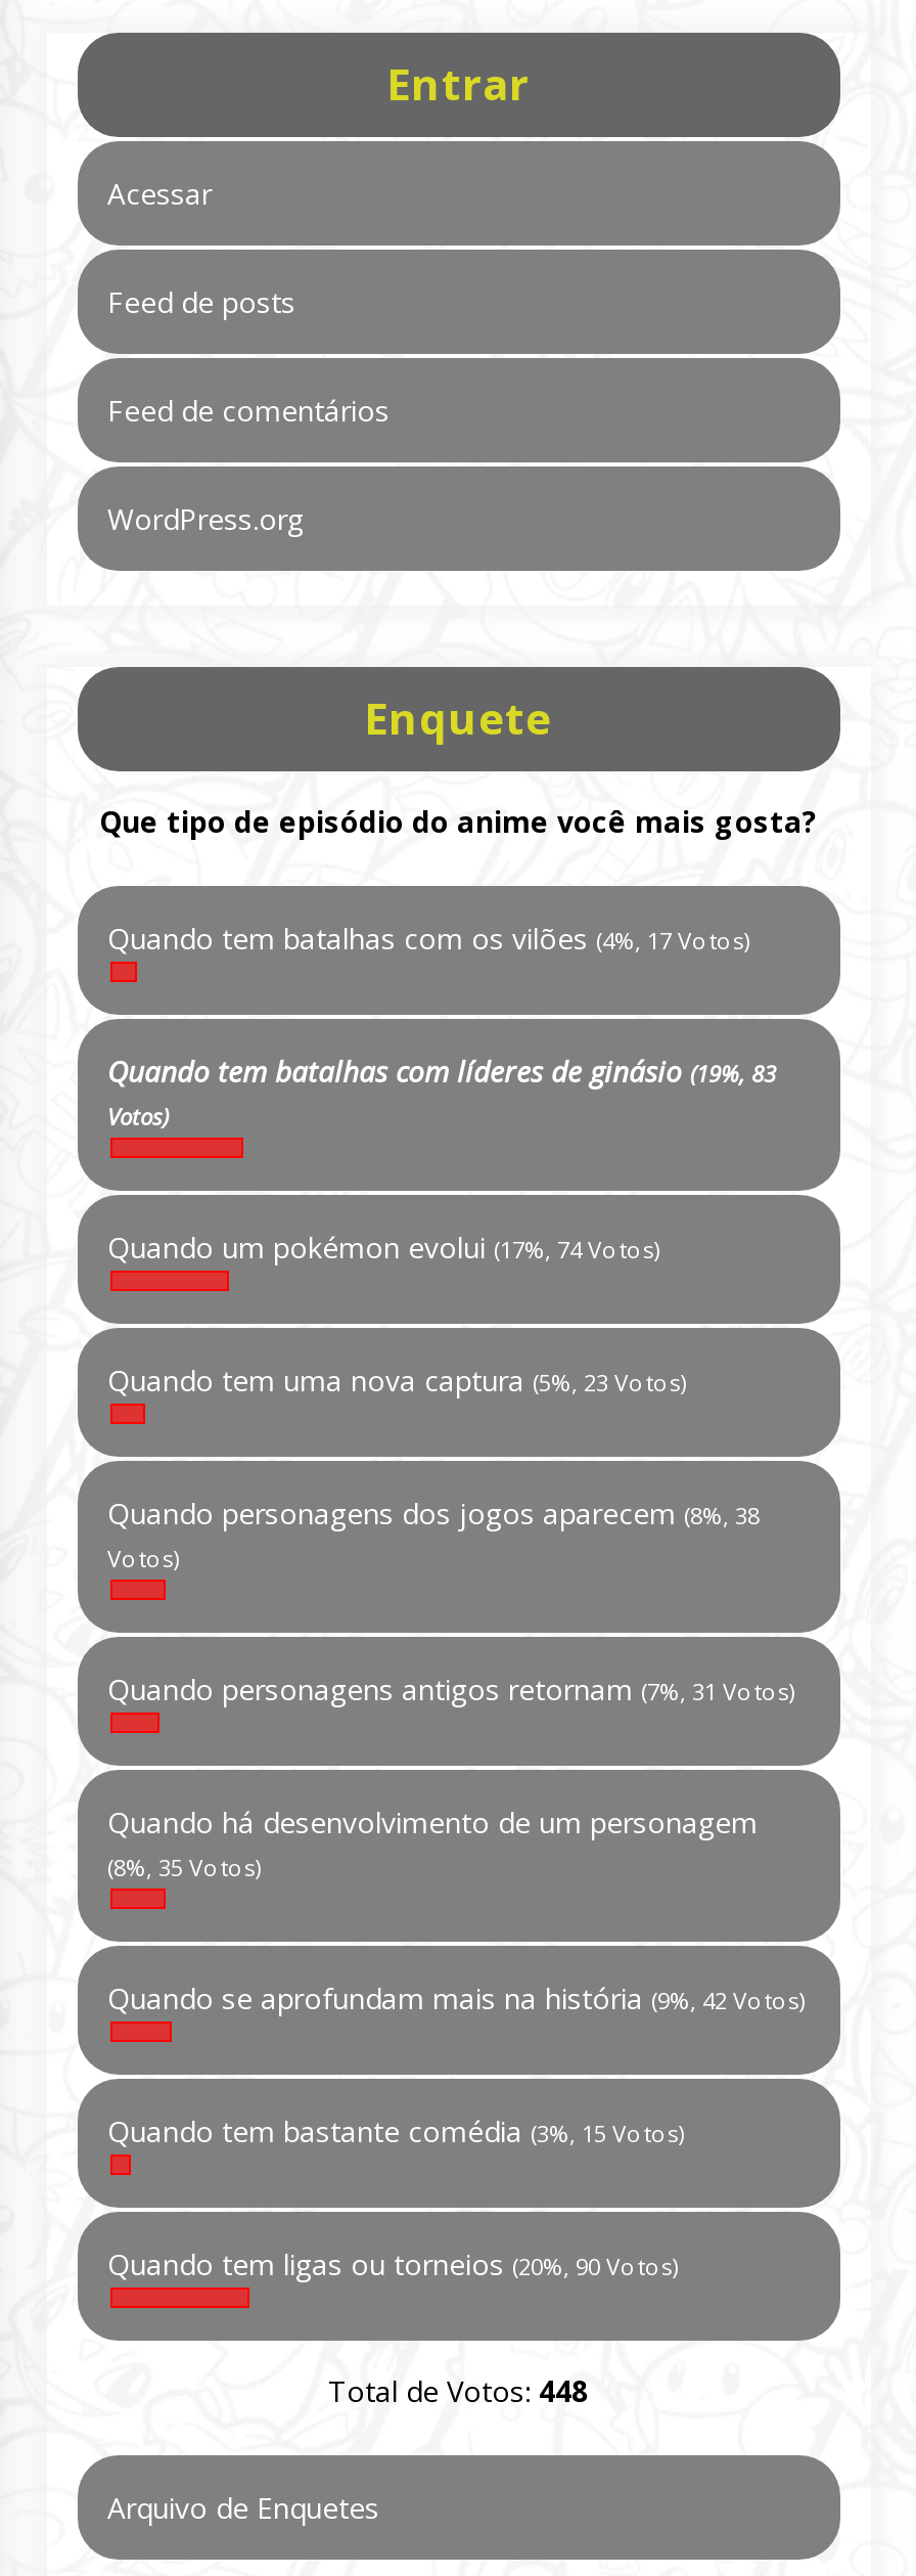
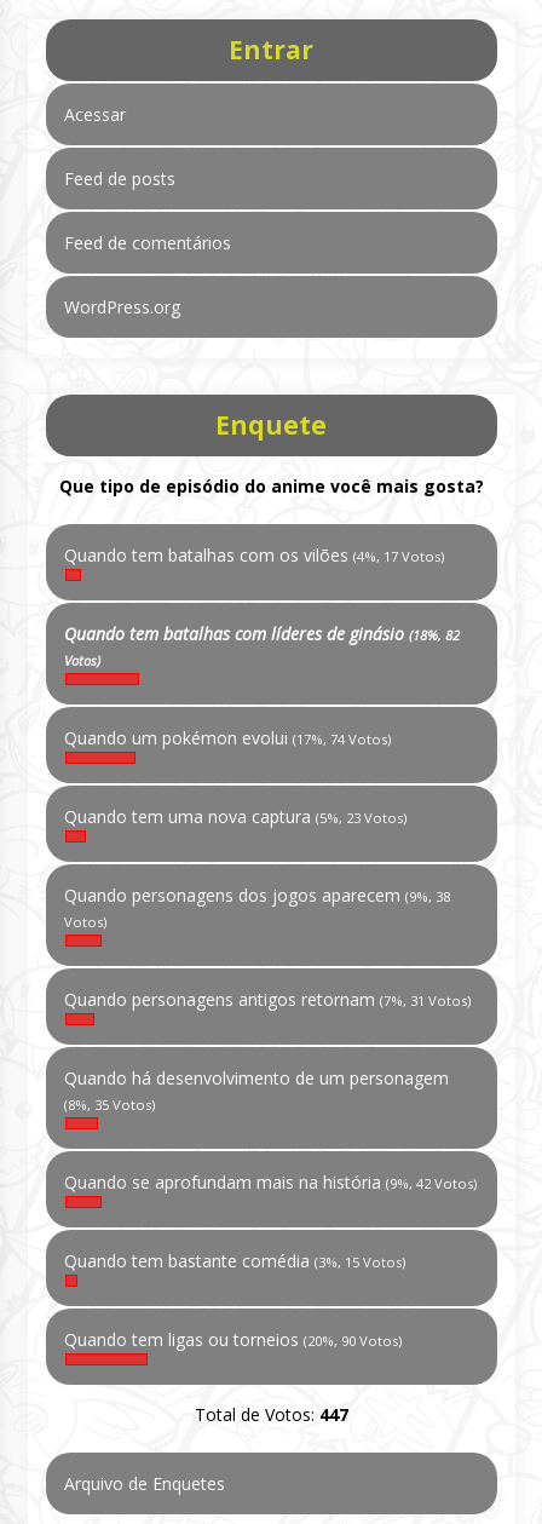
[107,1052,776,1091] Quando tem batalhas com líderes de ginásio (19%, 83 -> [64,623,459,646] Quando tem batalhas com líderes de ginásio (18%, 82
[107,1494,760,1533] Quando personagens dos jogos aparecem (8%, 38 -> [64,884,449,907] Quando personagens dos jogos aparecem (9%, 38
[328,2372,588,2411] Total de Votos: 448 -> [194,1403,348,1426] Total de Votos: 447

